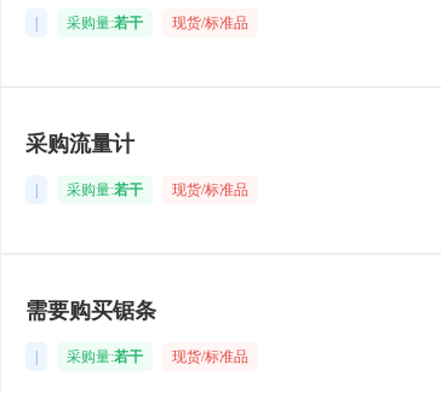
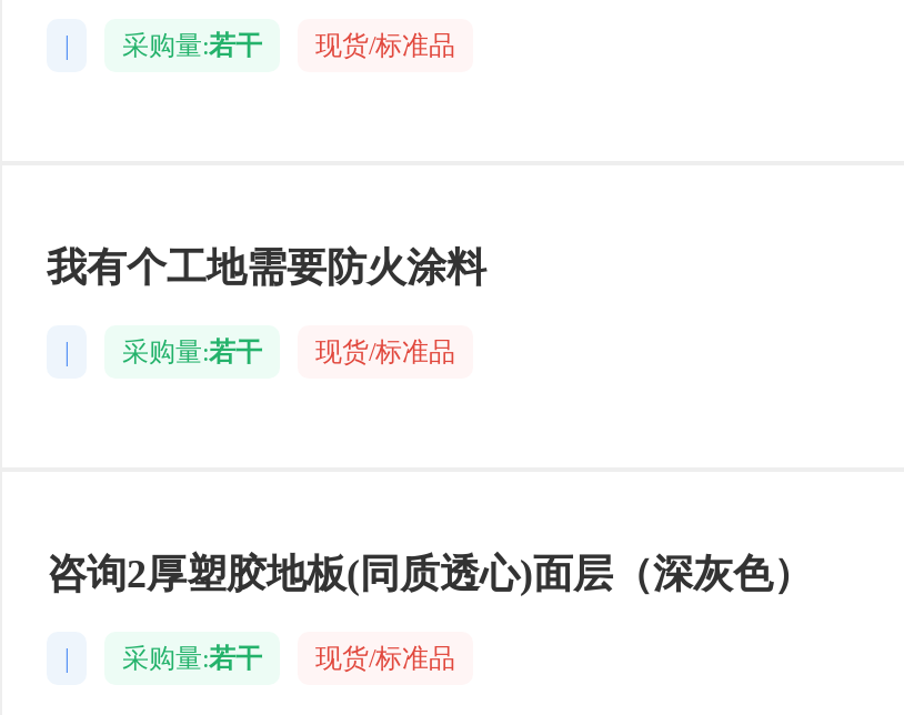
[25,132,134,156] 采购流量计 -> [47,245,486,290] 我有个工地需要防火涂料
[25,299,156,323] 需要购买锯条 -> [47,552,813,596] 咨询2厚塑胶地板(同质透心)面层（深灰色）

